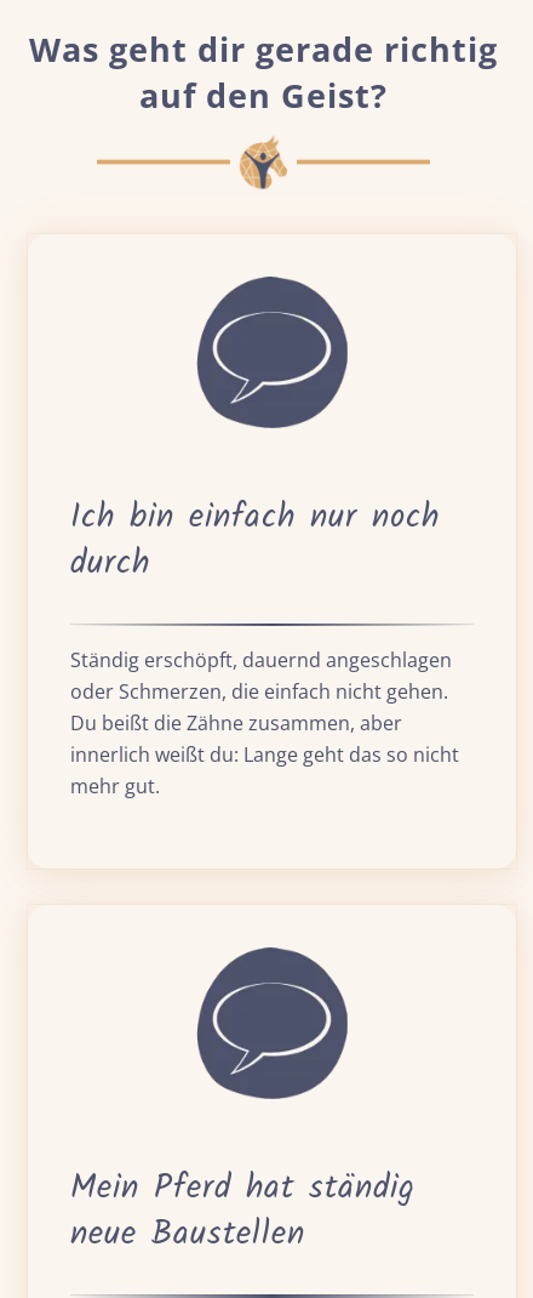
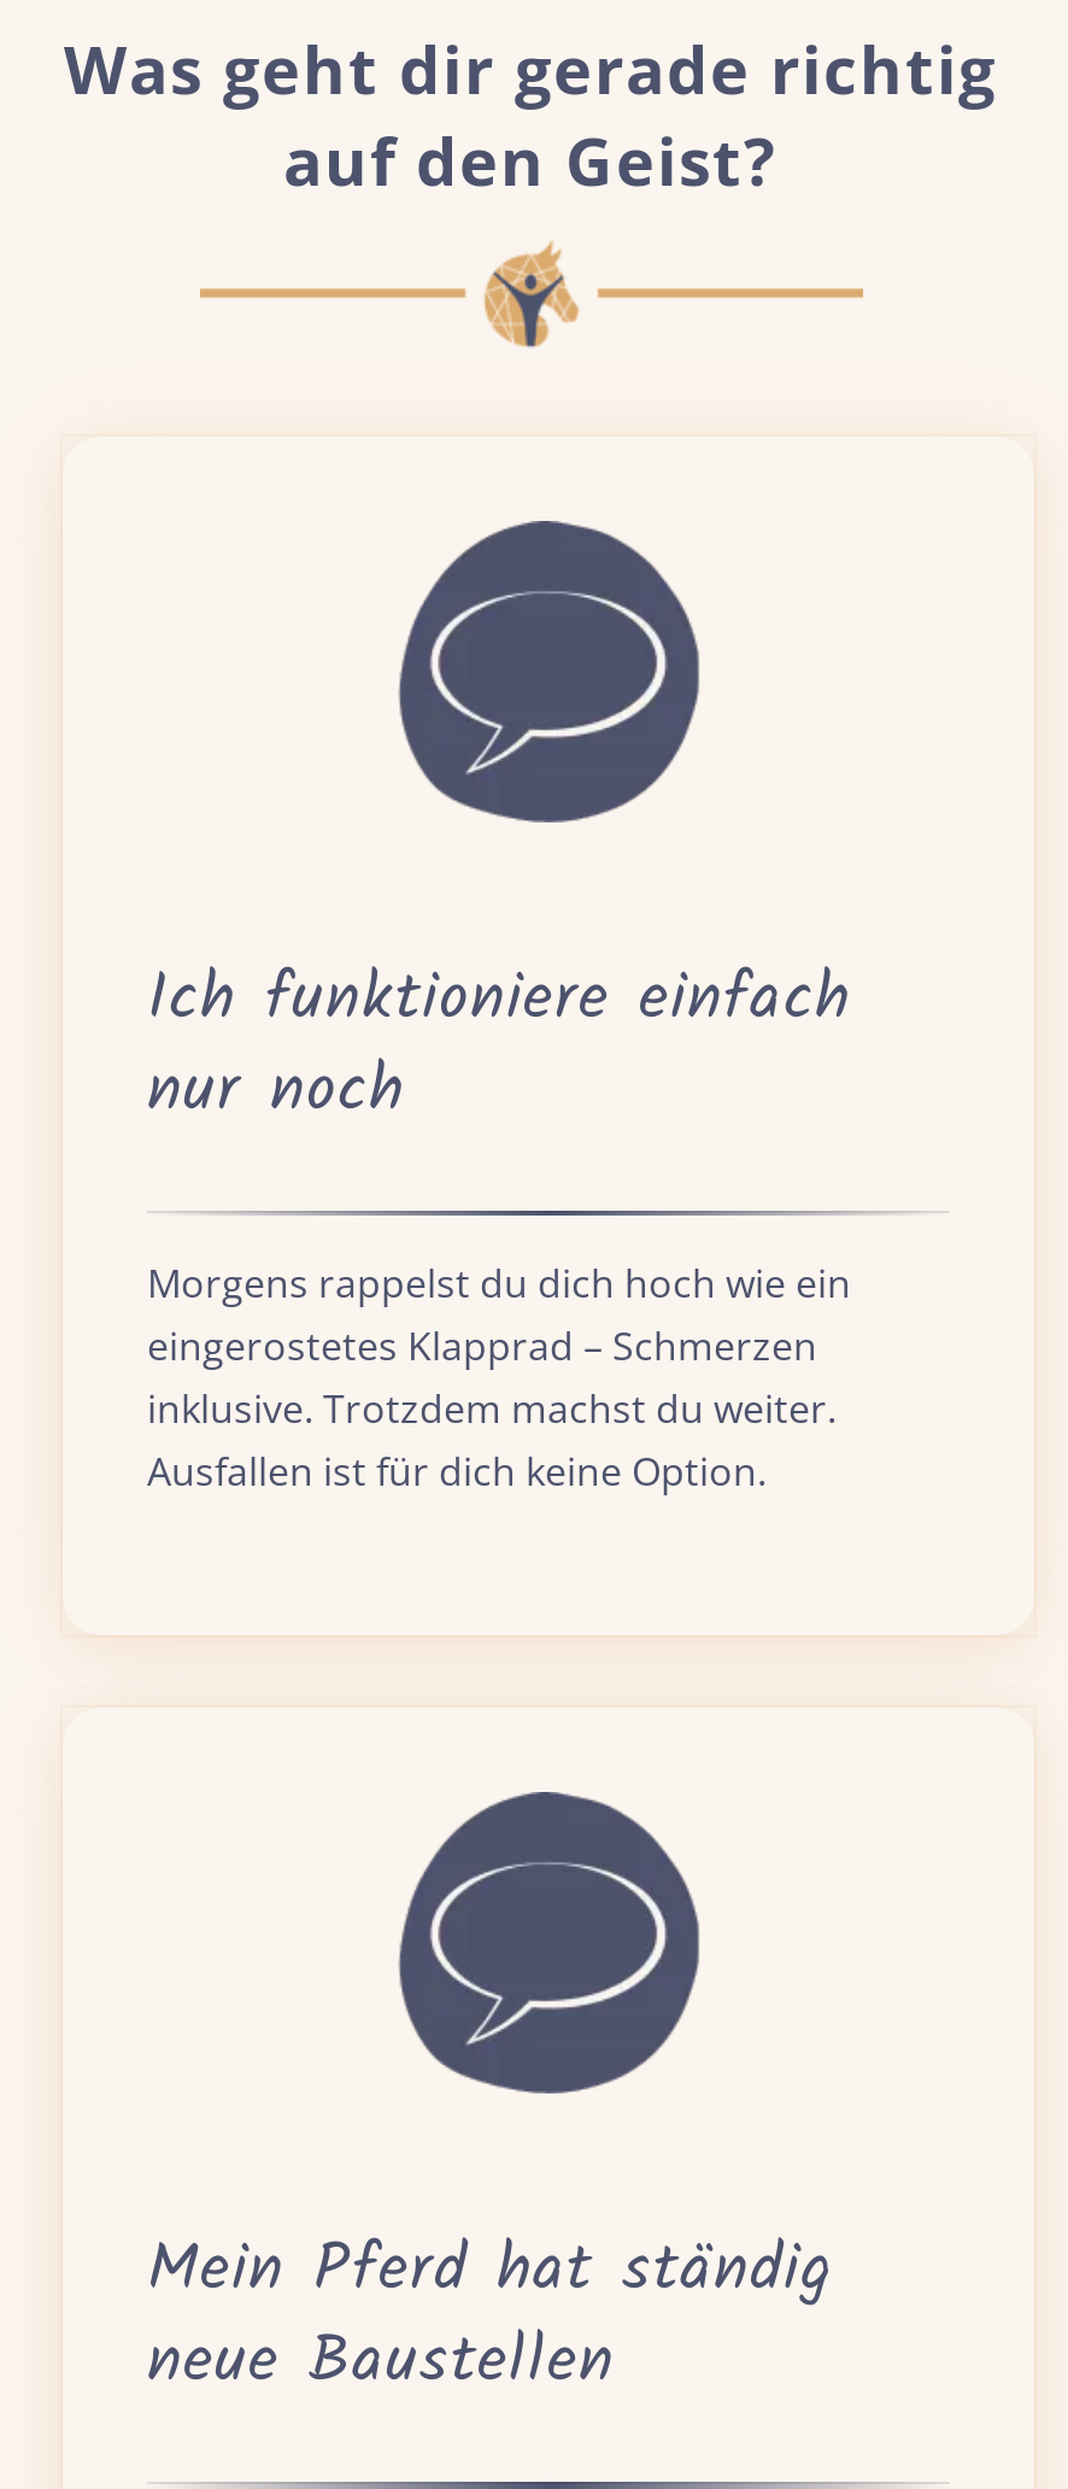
[70,491,440,589] Ich bin einfach nur noch | durch -> [147,947,851,1142] Ich funktioniere einfach | nur noch
[70,647,459,800] Ständig erschöpft, dauernd angeschlagen | oder Schmerzen, die einfach nicht gehen. | Du beißt die Zähne zusammen, aber | innerlich weißt du: Lange geht das so nicht | mehr gut. -> [147,1257,851,1498] Morgens rappelst du dich hoch wie ein | eingerostetes Klapprad – Schmerzen | inklusive. Trotzdem machst du weiter. | Ausfallen ist für dich keine Option.

